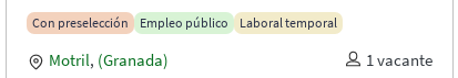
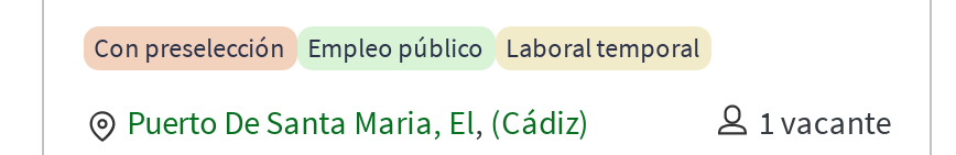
[48,50,168,71] Motril, (Granada) -> [127,101,589,143] Puerto De Santa Maria, El, (Cádiz)

